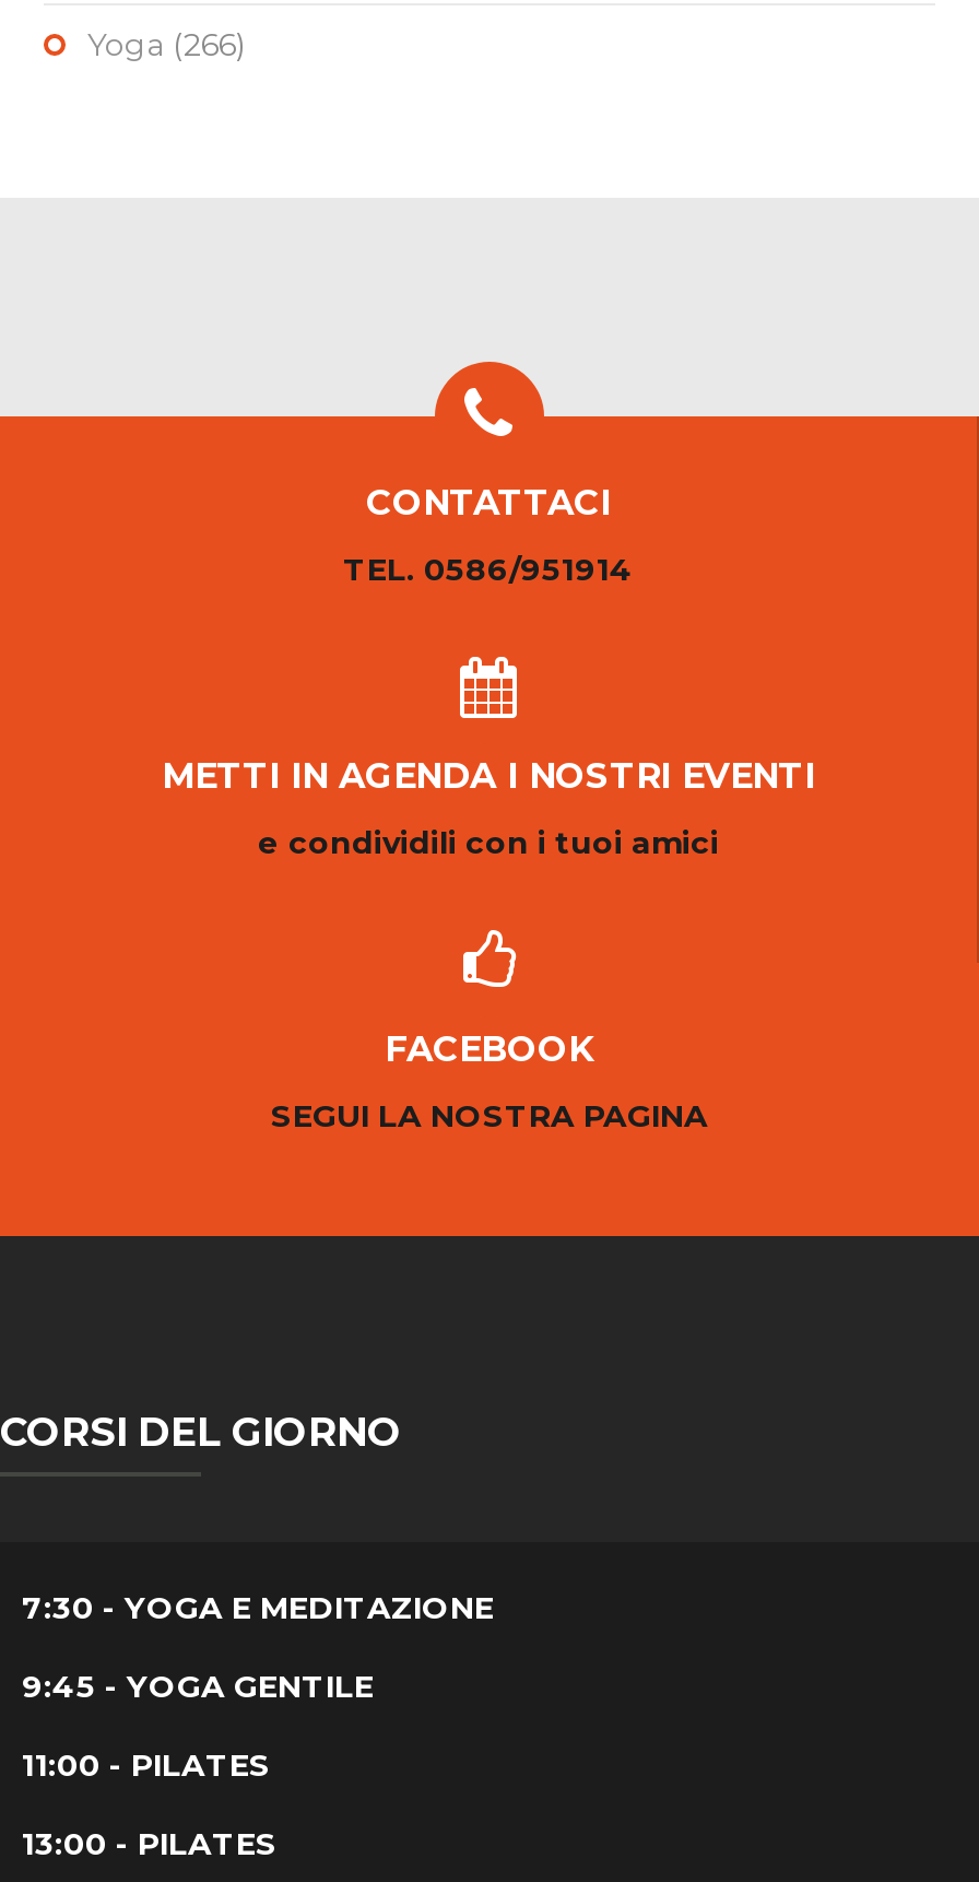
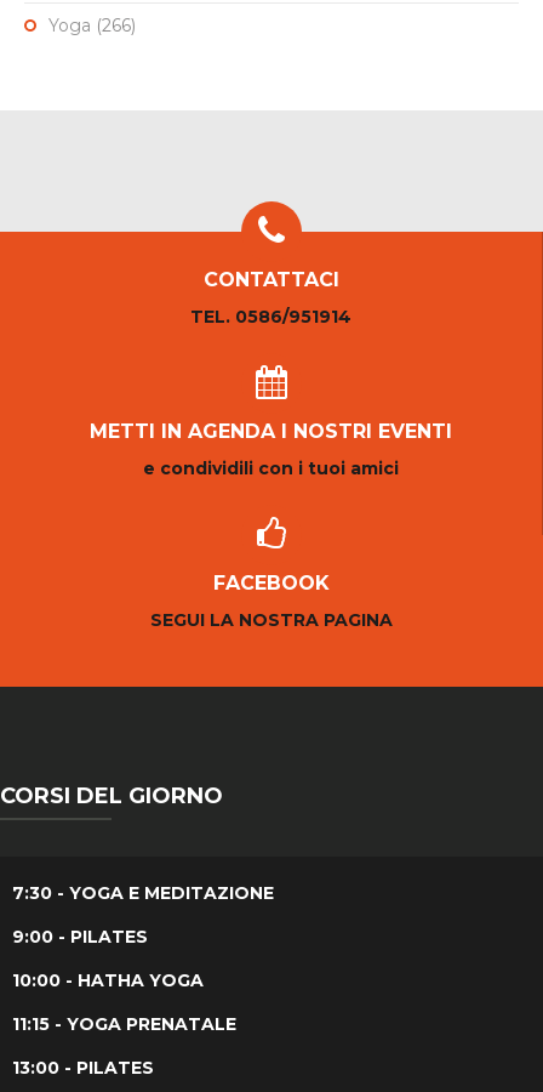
[22,1667,374,1785] 9:45 - YOGA GENTILE | 11:00 - PILATES -> [12,926,236,1035] 9:00 - PILATES | 10:00 - HATHA YOGA | 11:15 - YOGA PRENATALE

